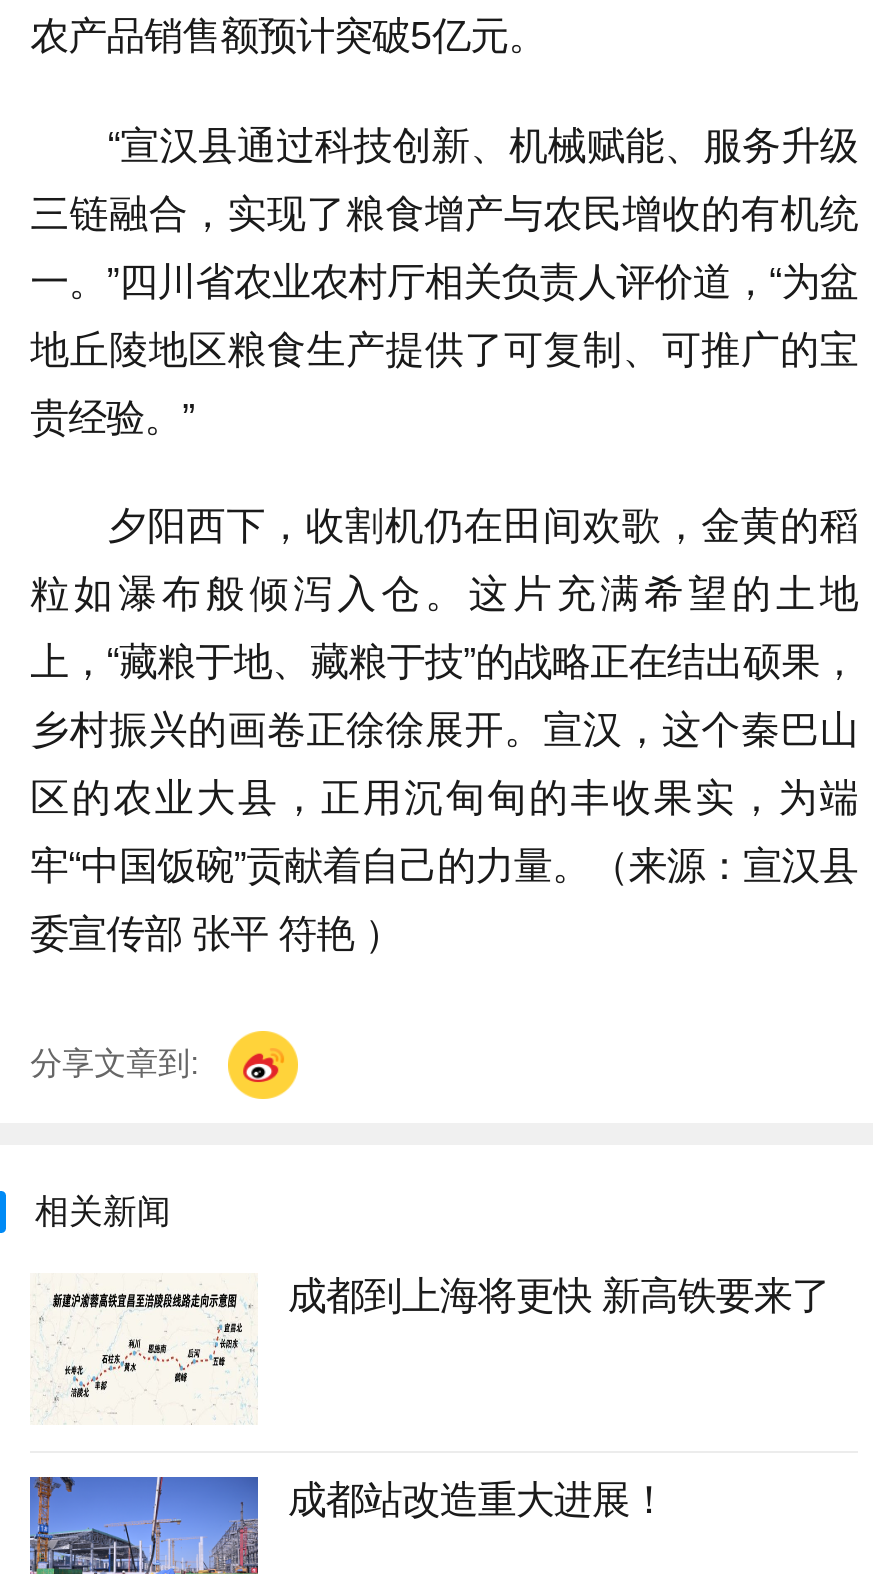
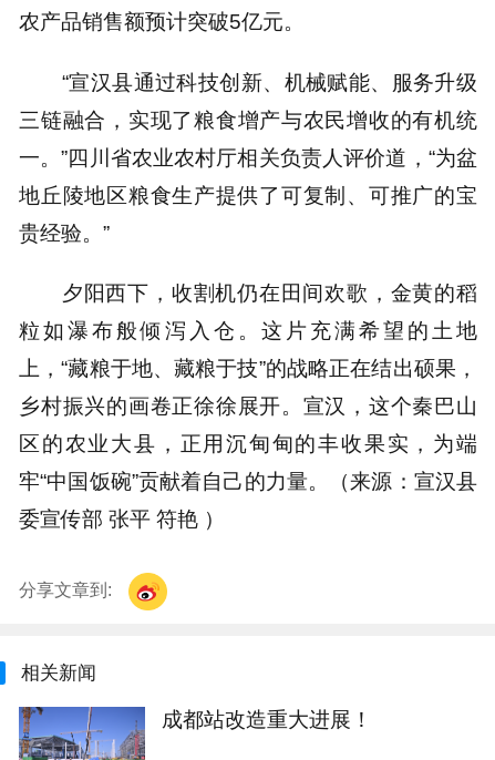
[32,1272,830,1435] [image] | 成都到上海将更快 新高铁要来了 -> none

